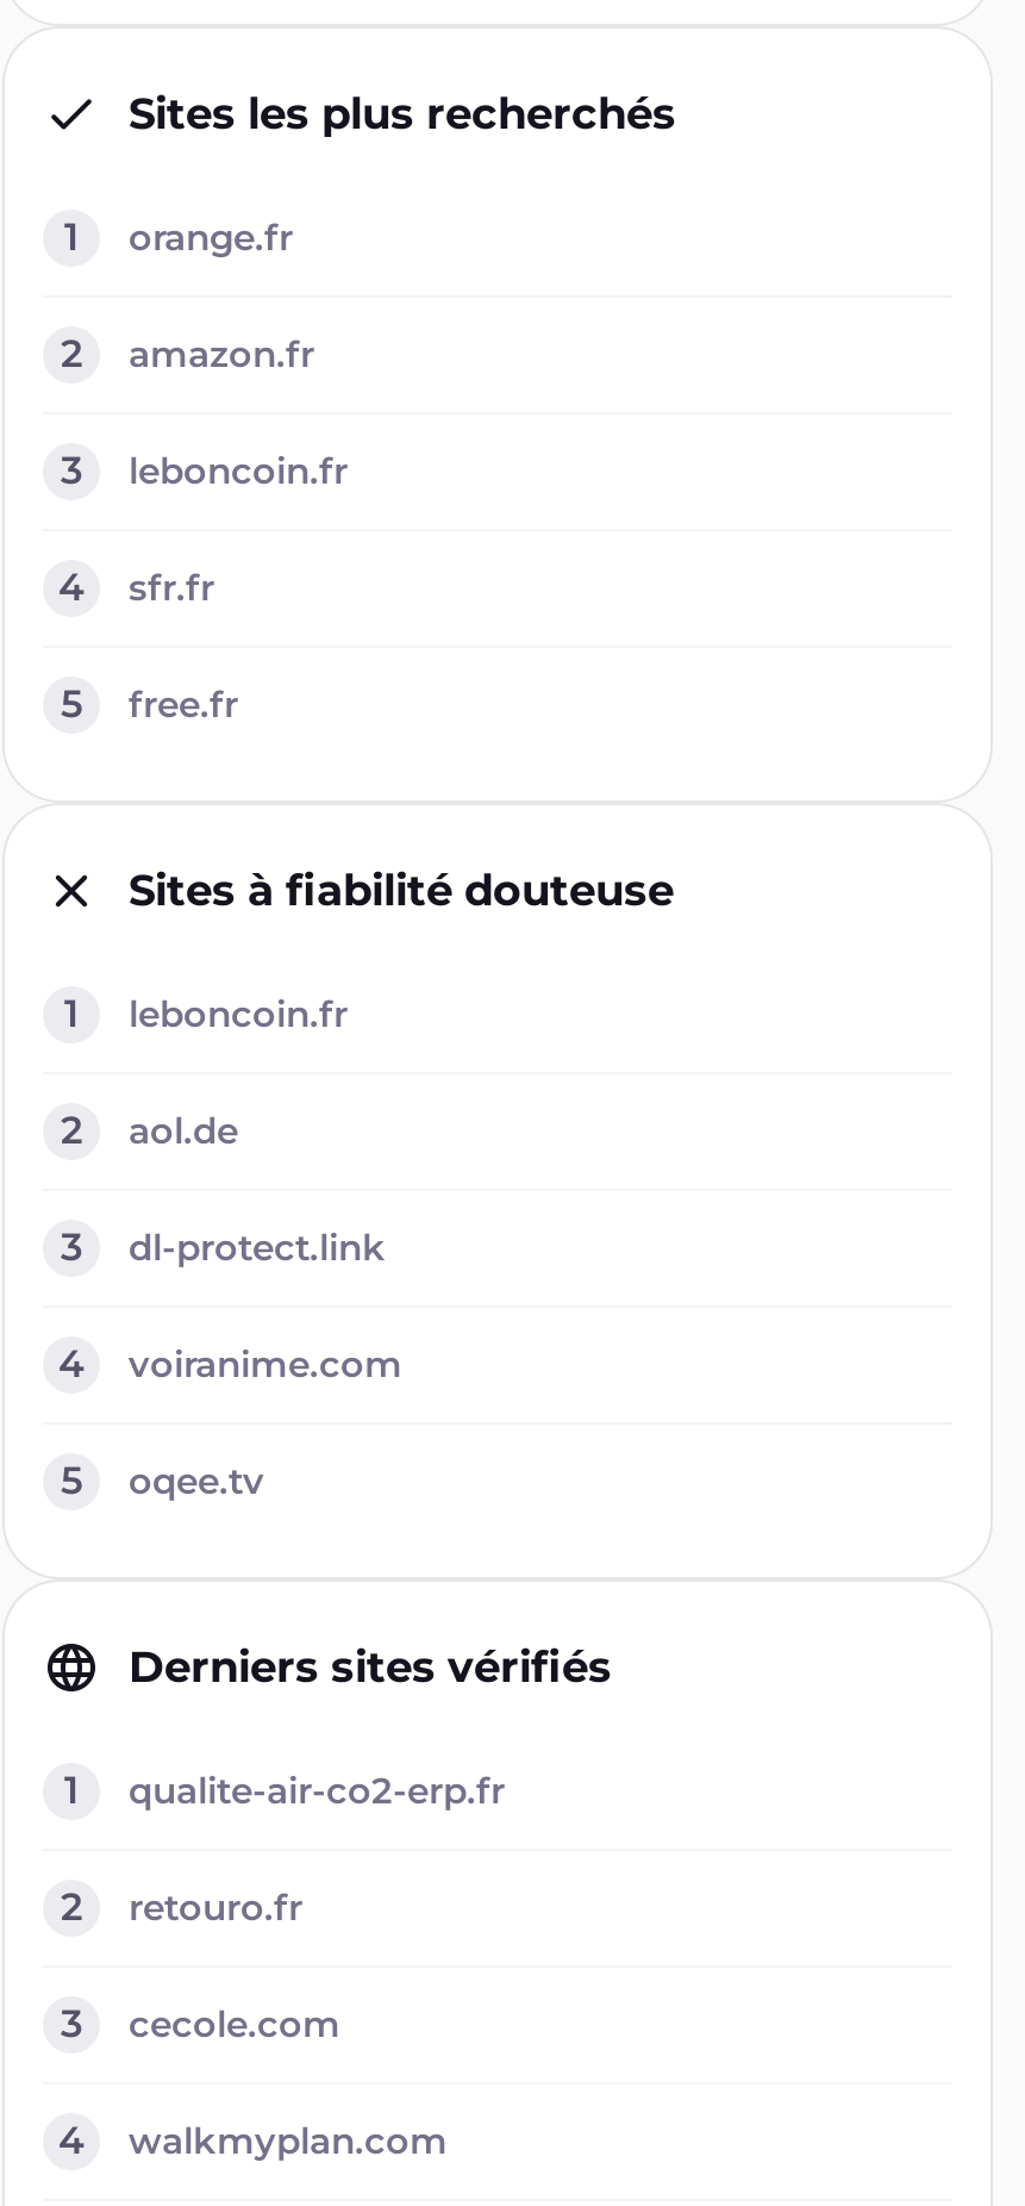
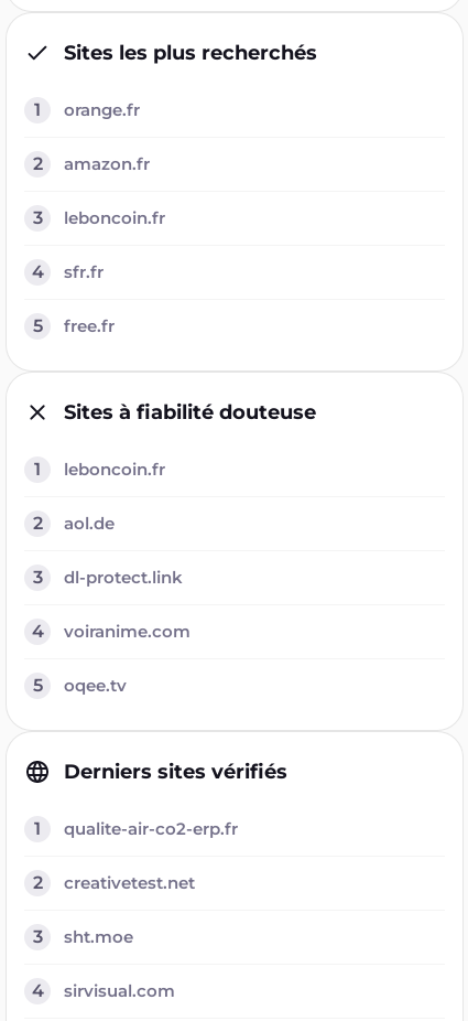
[129,1884,302,1930] retouro.fr -> [64,872,195,893] creativetest.net
[129,2001,340,2046] cecole.com -> [64,926,133,947] sht.moe
[129,2118,448,2163] walkmyplan.com -> [64,980,175,1001] sirvisual.com

